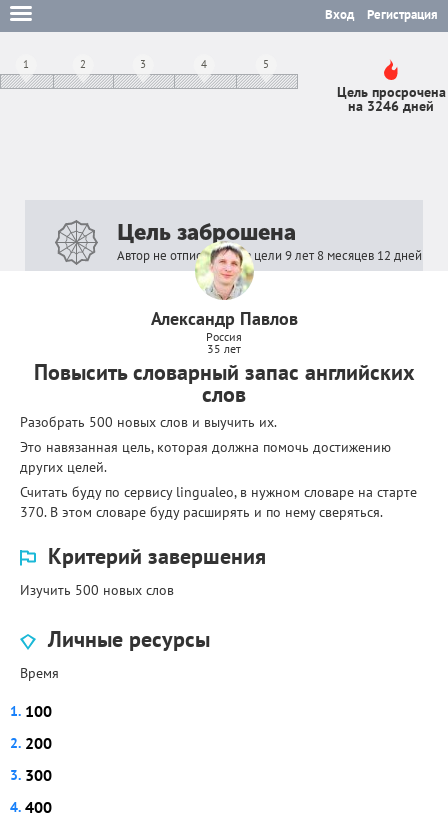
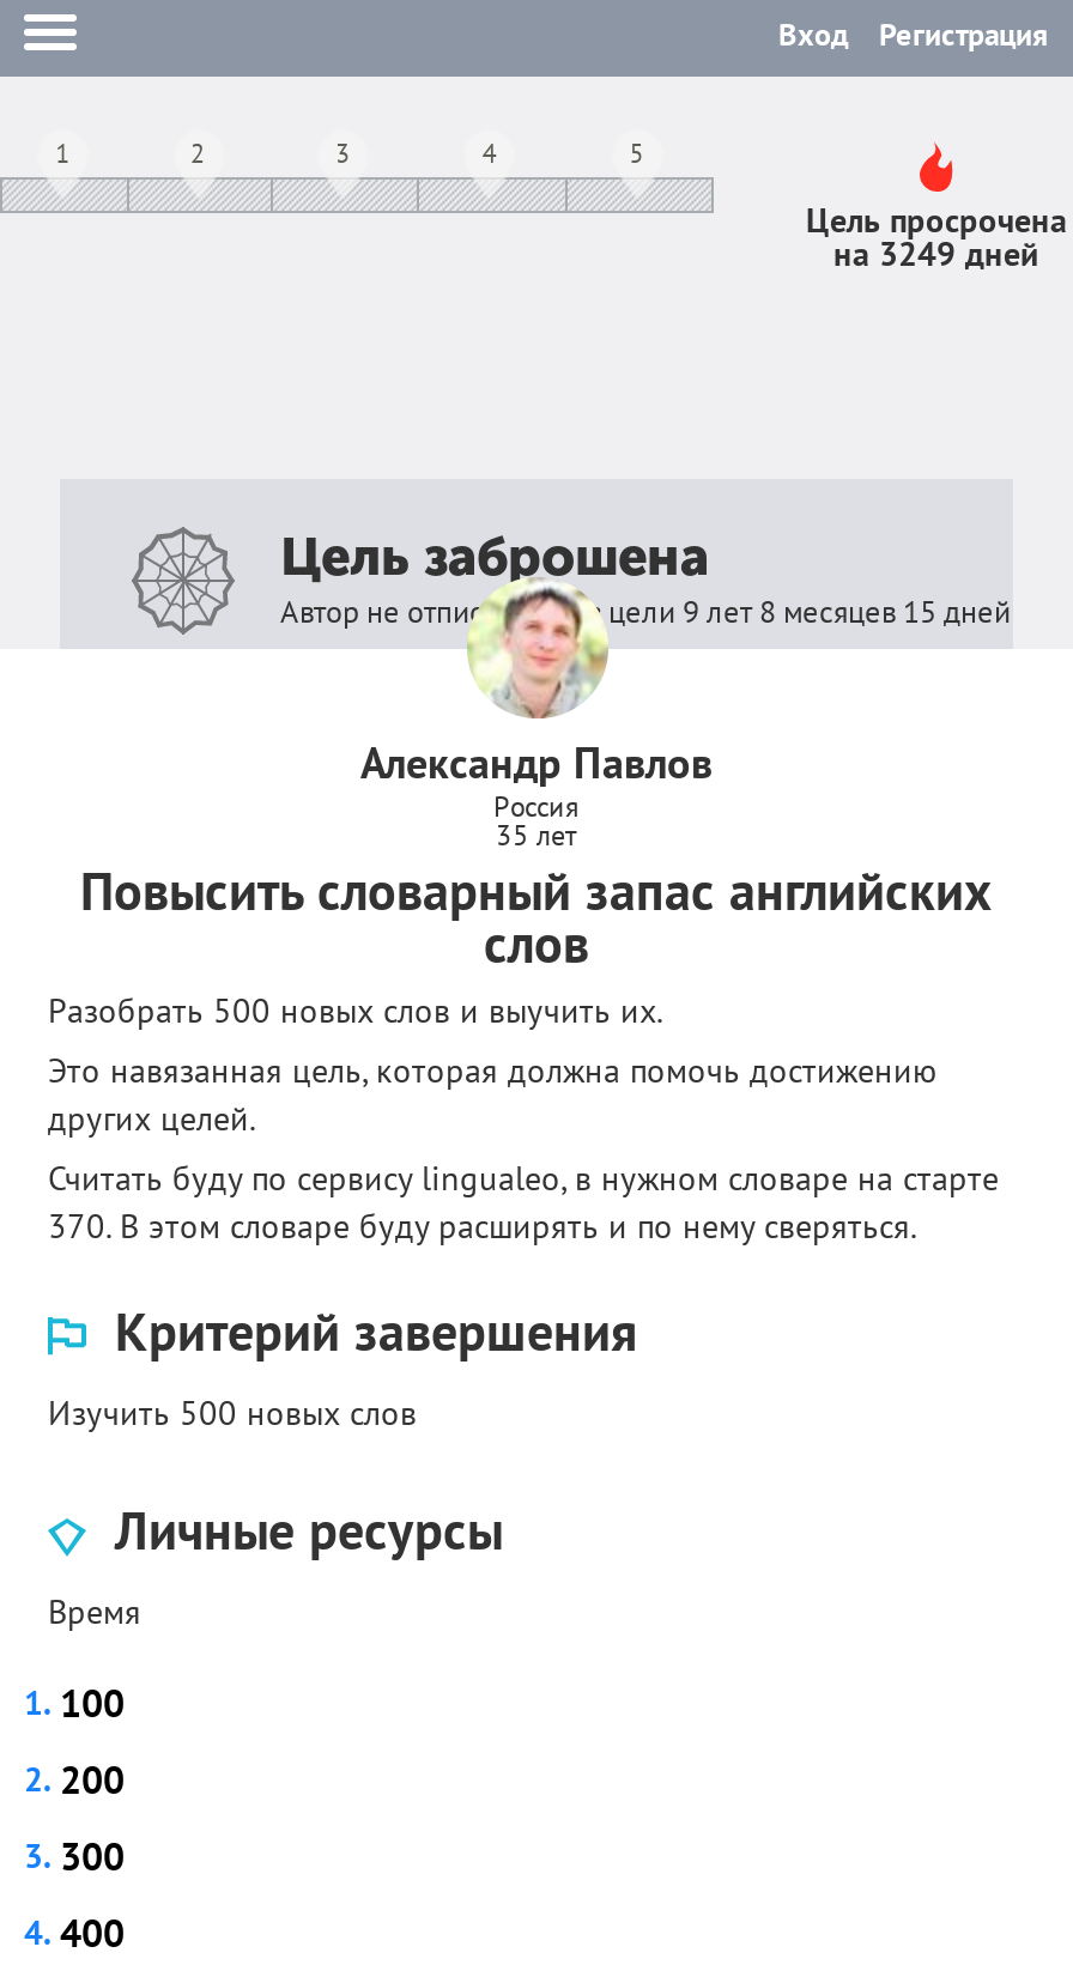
[348,97,434,115] на 3246 дней -> [833,232,1039,275] на 3249 дней
[117,247,422,264] Автор не отписывался в цели 9 лет 8 месяцев 12 дней -> [280,592,1011,632] Автор не отписывался в цели 9 лет 8 месяцев 15 дней

